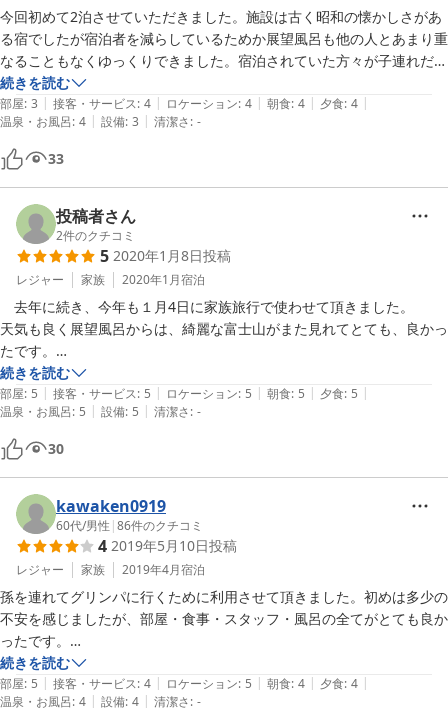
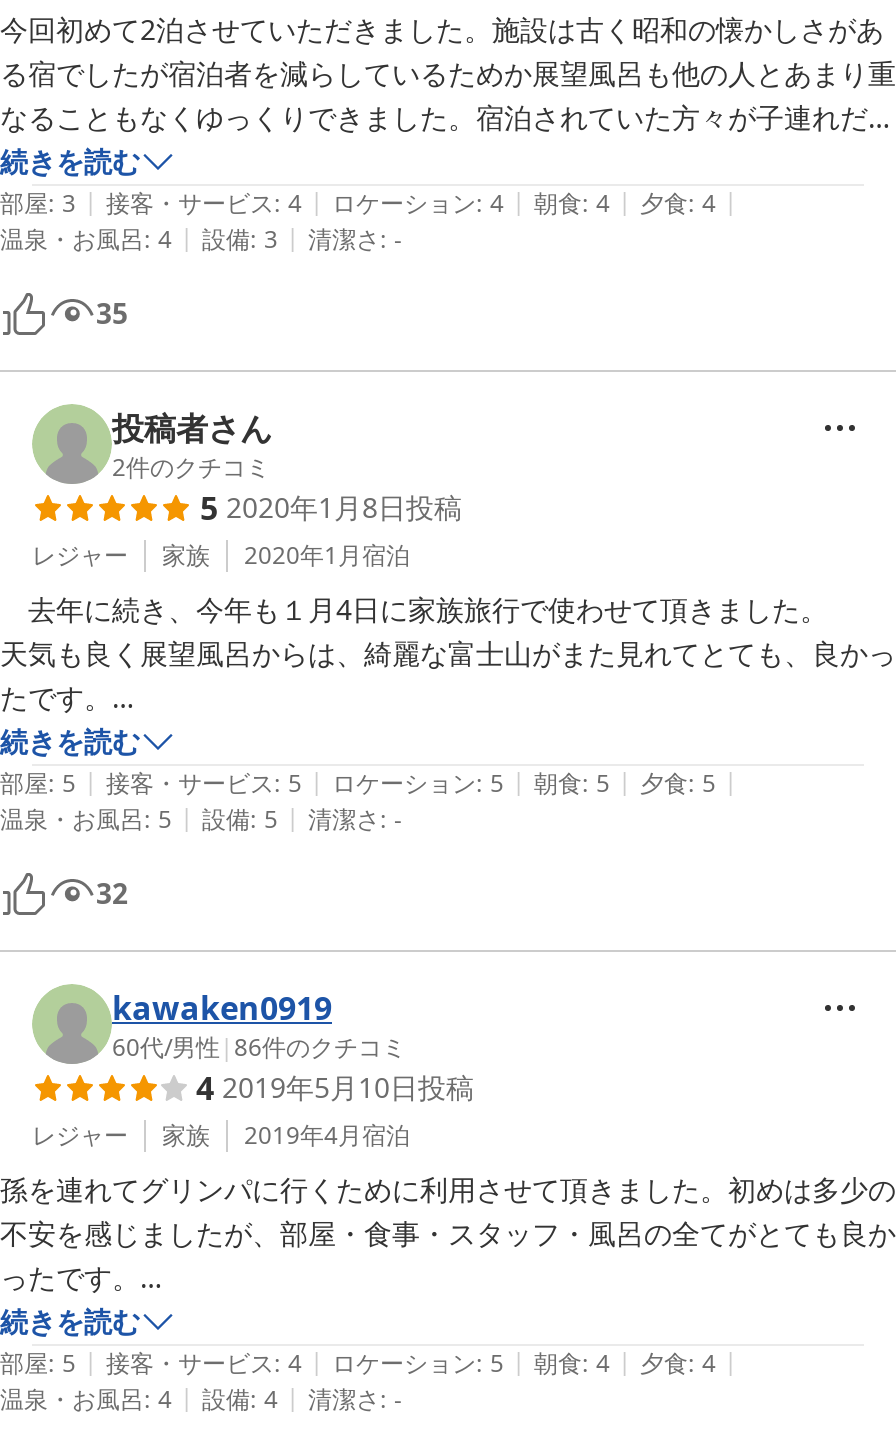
[48,149,64,168] 33 -> [96,294,128,332] 35
[48,439,64,458] 30 -> [96,874,128,912] 32

